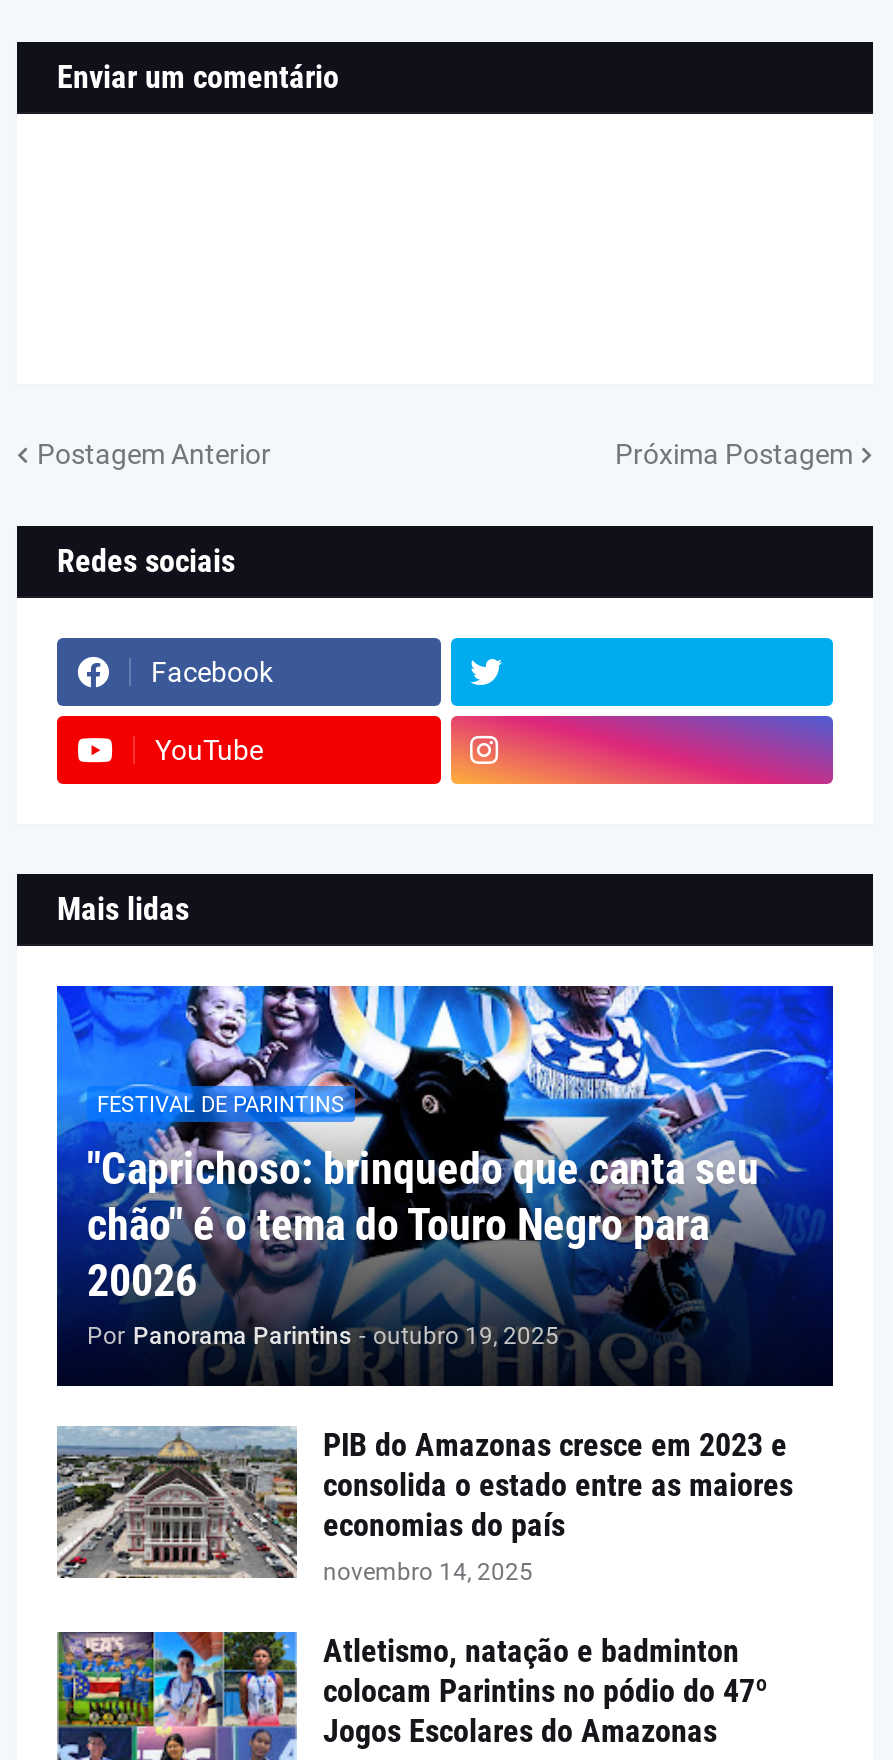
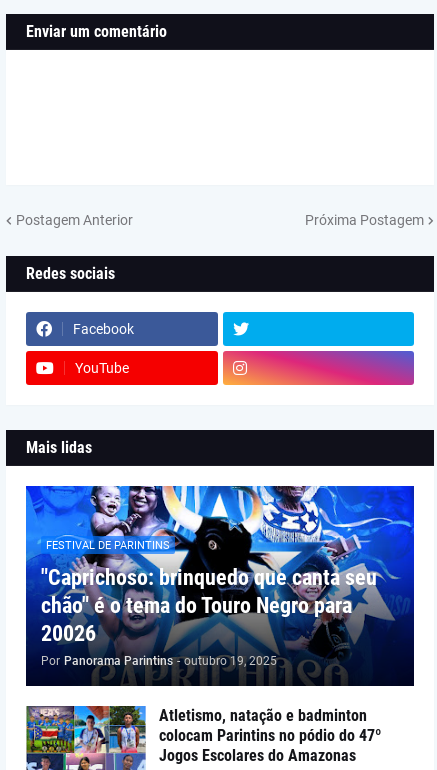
[57,1424,793,1592] [image] | PIB do Amazonas cresce em 2023 e | consolida o estado entre as maiores | economias do país | novembro 14, 2025 -> none

